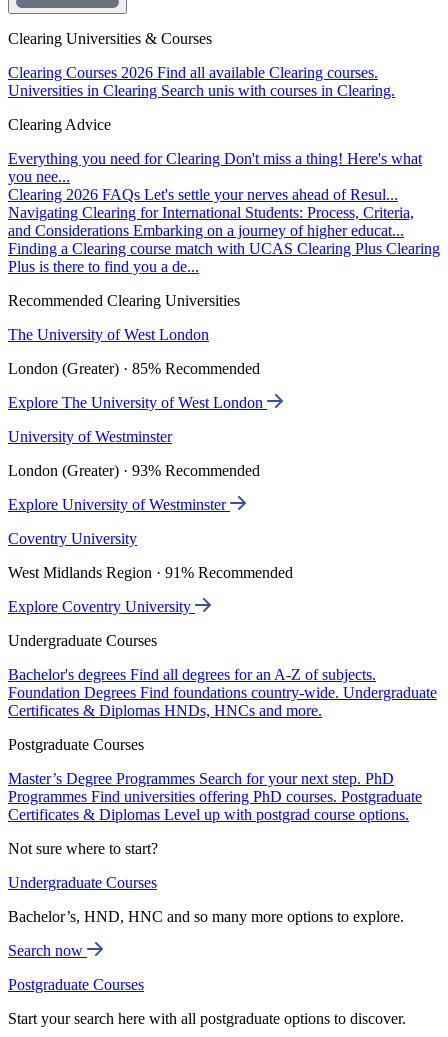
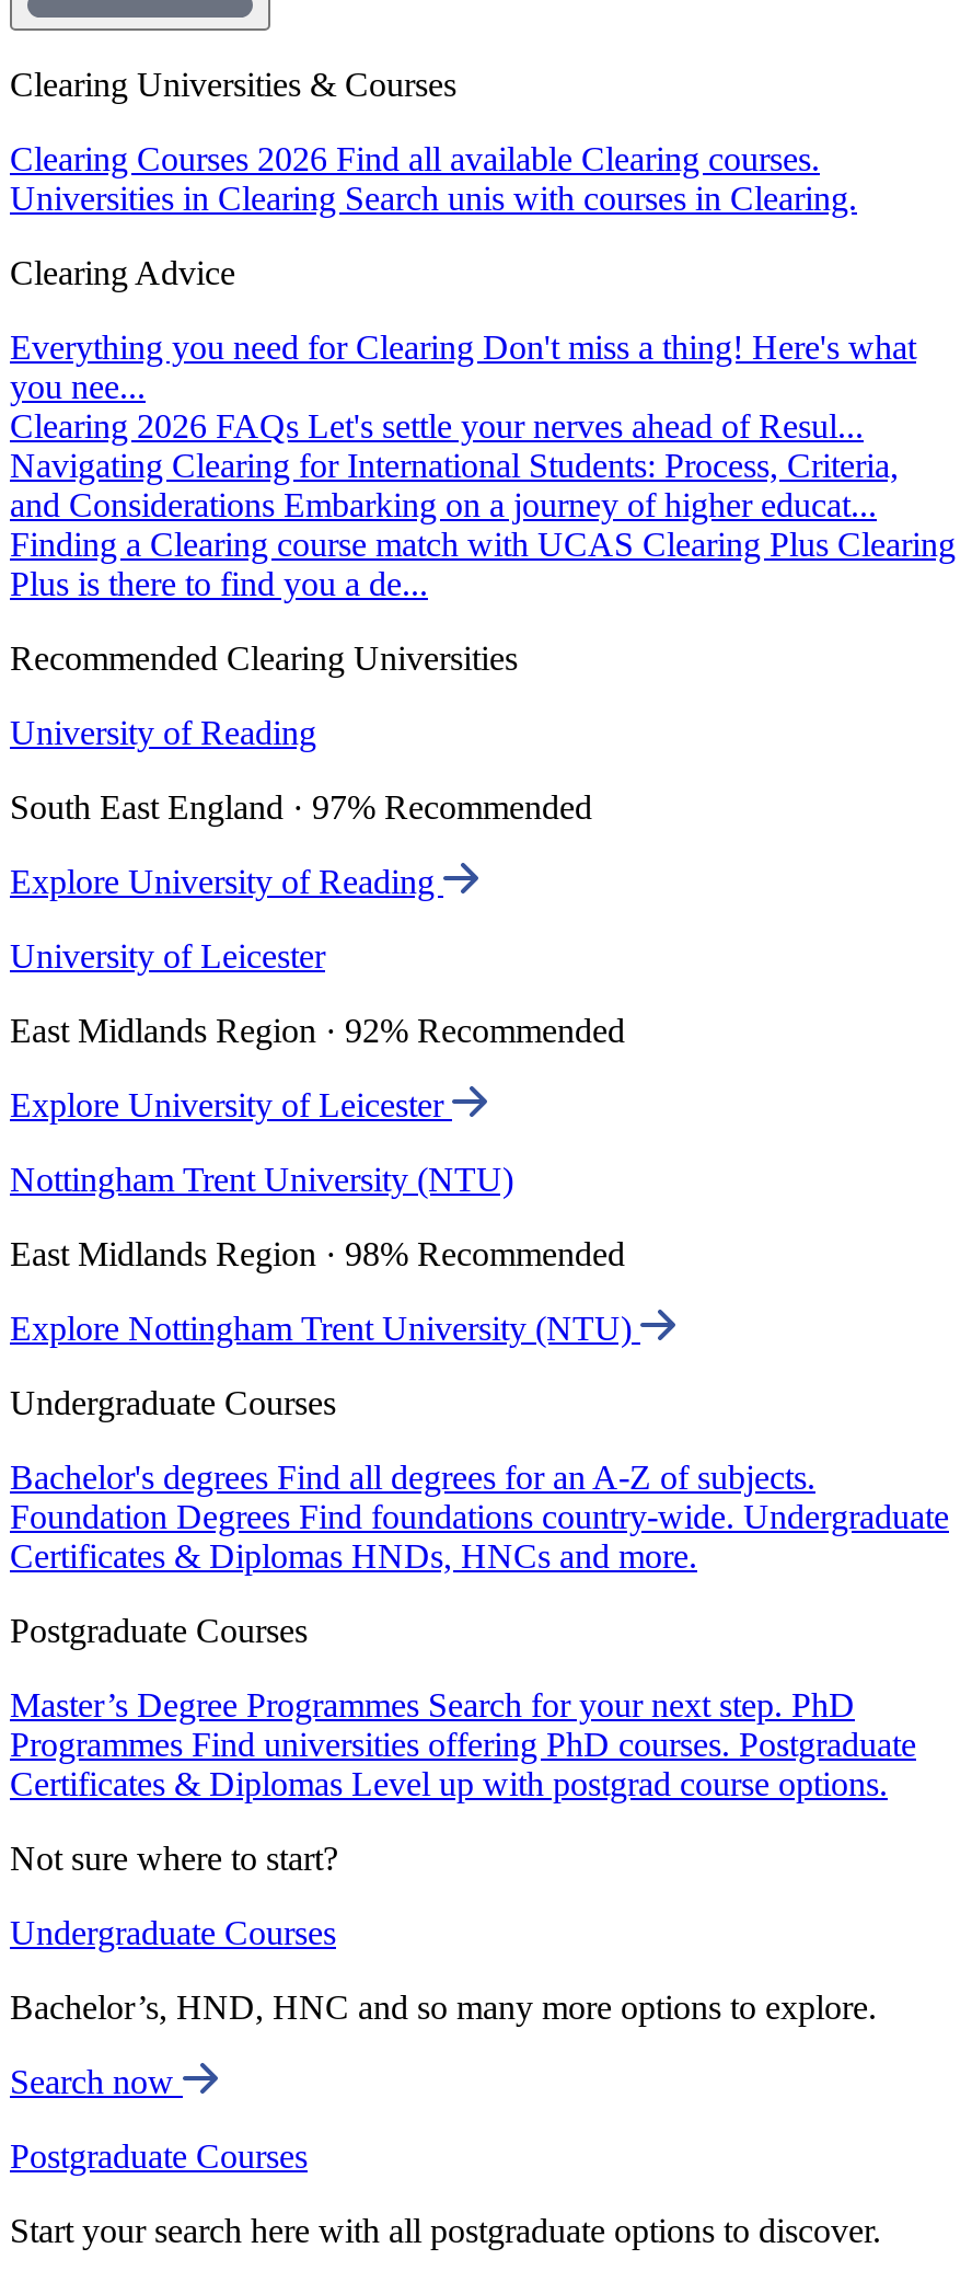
[8,326,209,343] The University of West London -> [10,714,316,751] University of Reading
[8,360,260,377] London (Greater) · 85% Recommended -> [10,789,592,826] South East England · 97% Recommended
[8,394,267,411] Explore The University of West London -> [10,863,443,900] Explore University of Reading
[8,428,172,445] University of Westminster -> [10,938,325,975] University of Leicester
[8,462,260,479] London (Greater) · 93% Recommended -> [10,1012,625,1049] East Midlands Region · 92% Recommended
[8,496,230,513] Explore University of Westminster -> [10,1086,452,1124] Explore University of Leicester
[8,530,137,547] Coventry University -> [10,1161,513,1198] Nottingham Trent University (NTU)
[8,564,293,581] West Midlands Region · 91% Recommended -> [10,1235,625,1273] East Midlands Region · 98% Recommended
[8,598,195,615] Explore Coventry University -> [10,1310,640,1347] Explore Nottingham Trent University (NTU)

